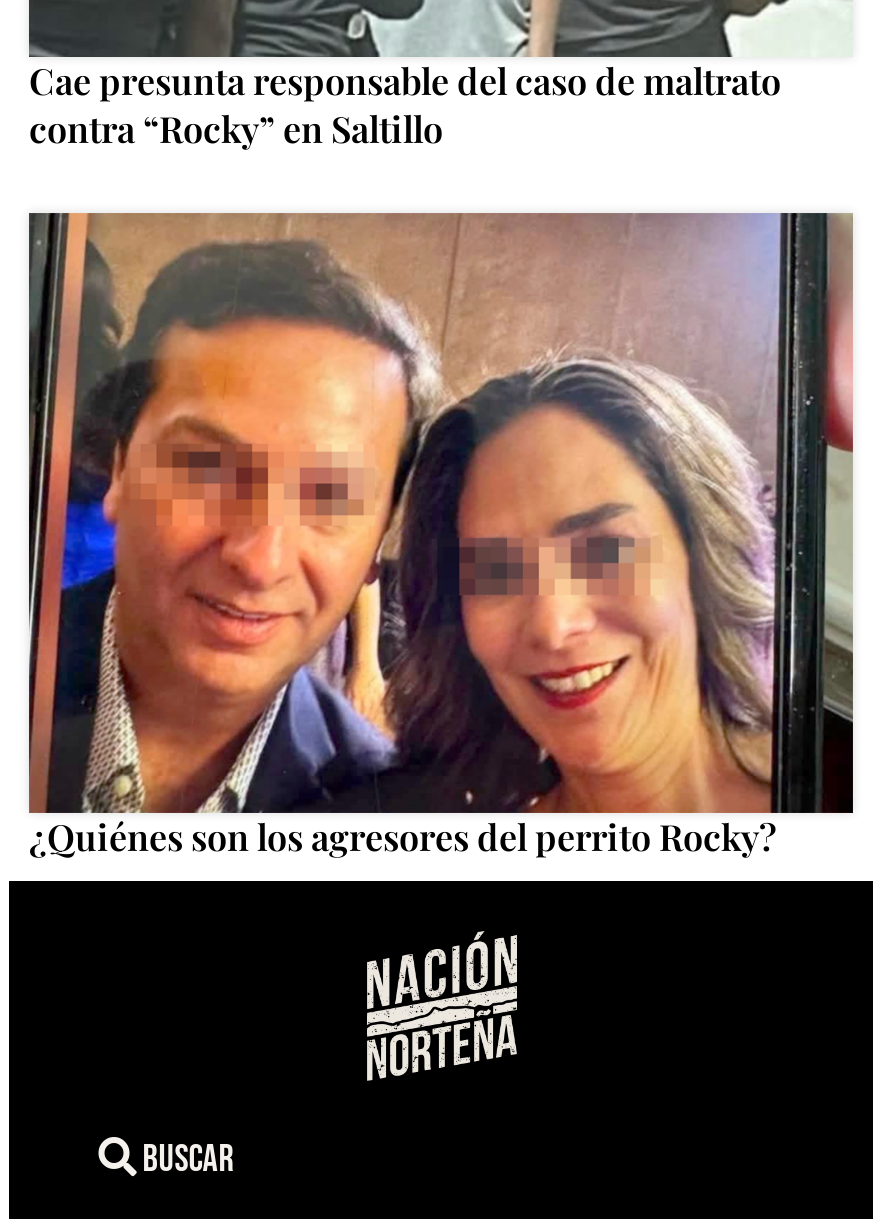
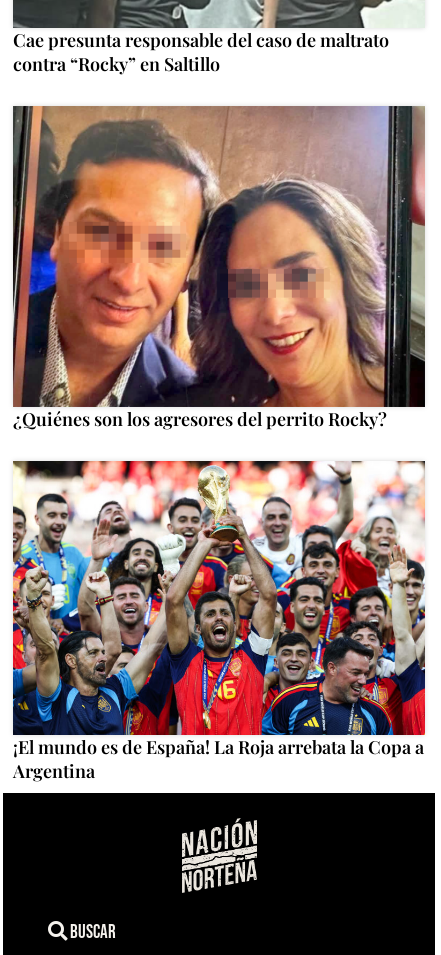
none -> [12,458,426,783] [image] | ¡El mundo es de España! La Roja arrebata la Copa a | Argentina

